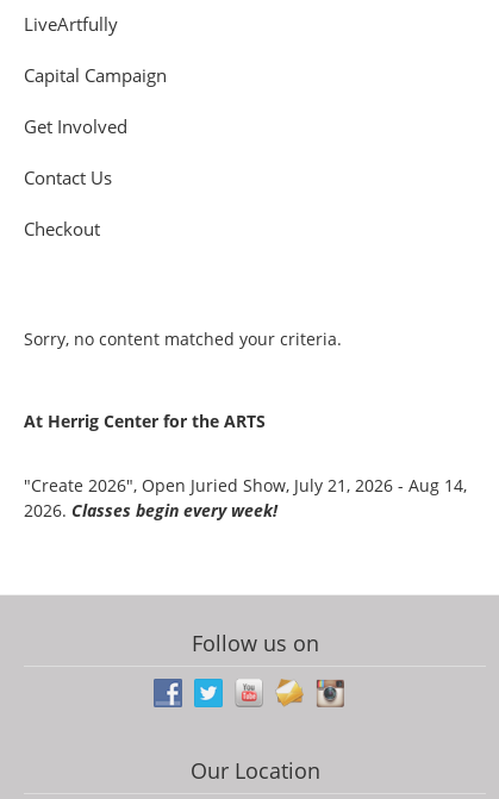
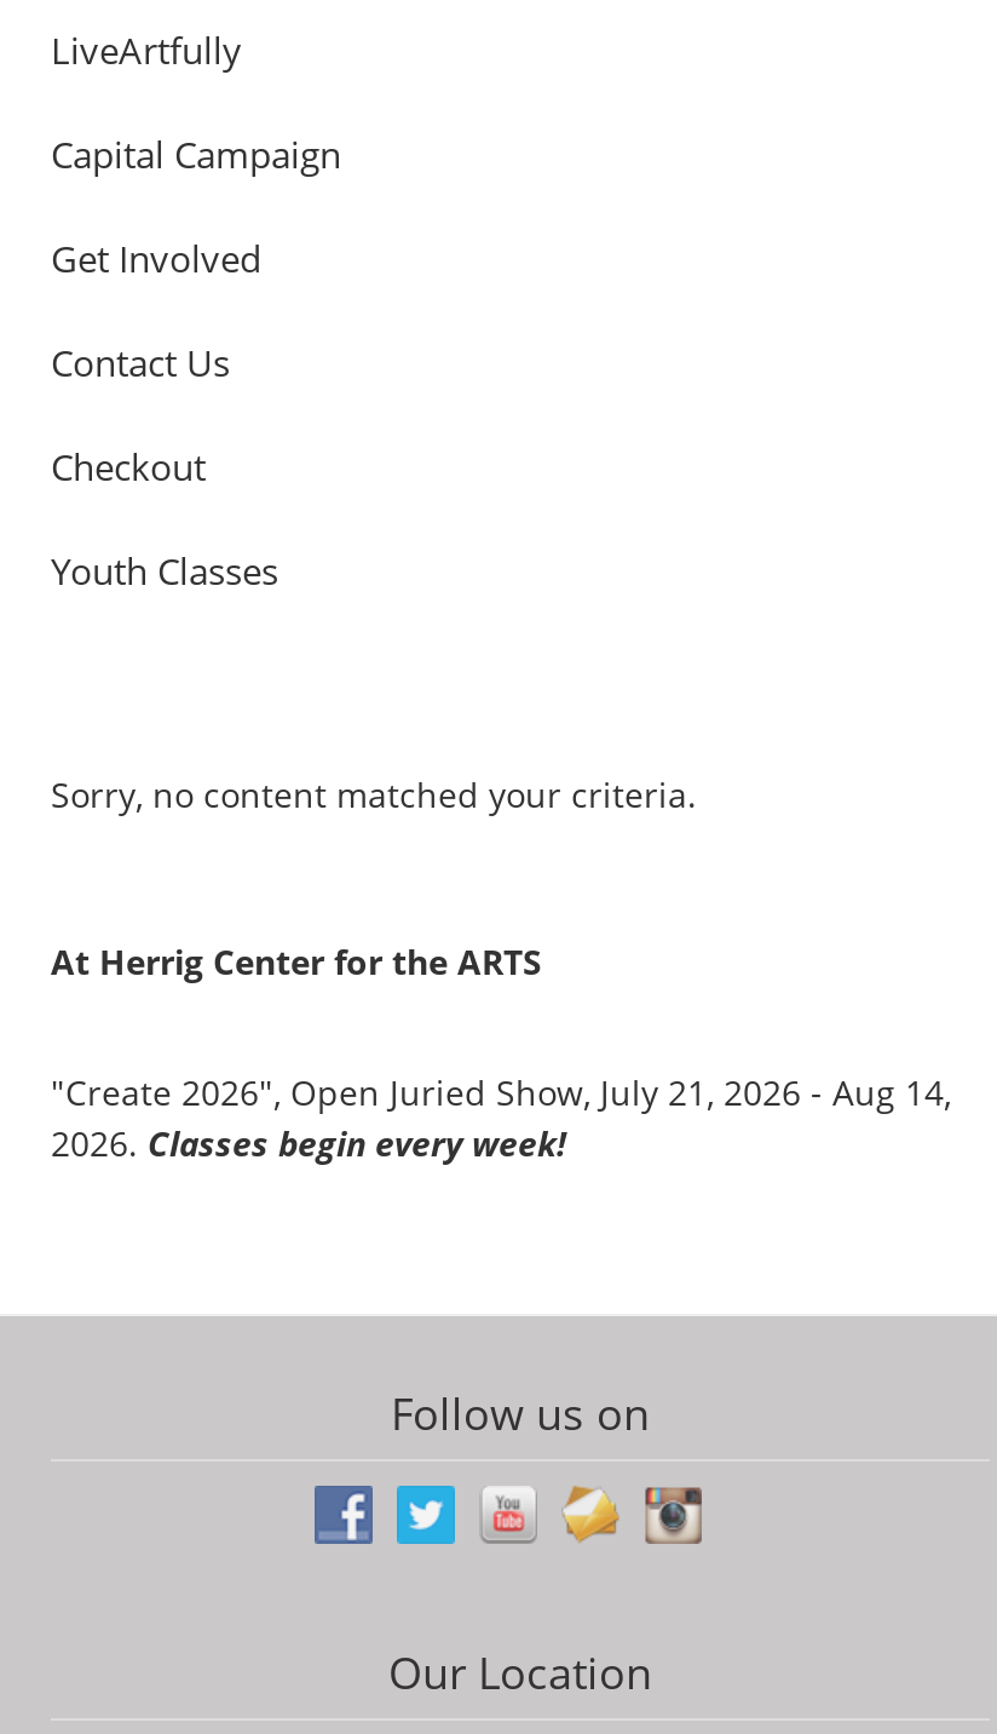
none -> [51,546,278,595] Youth Classes

